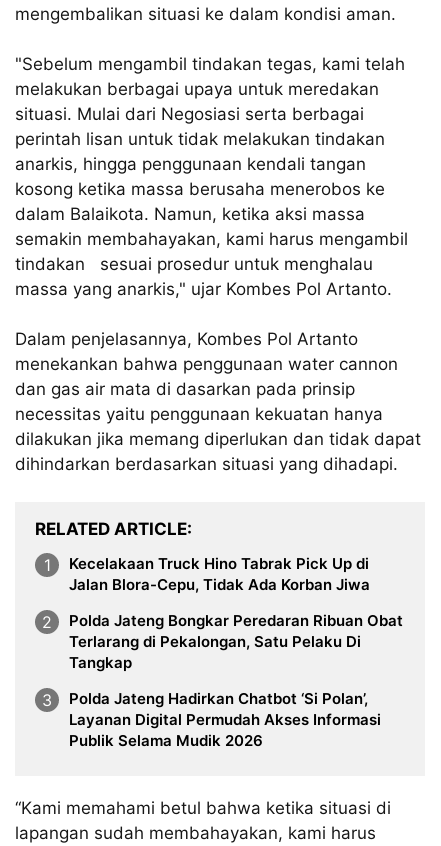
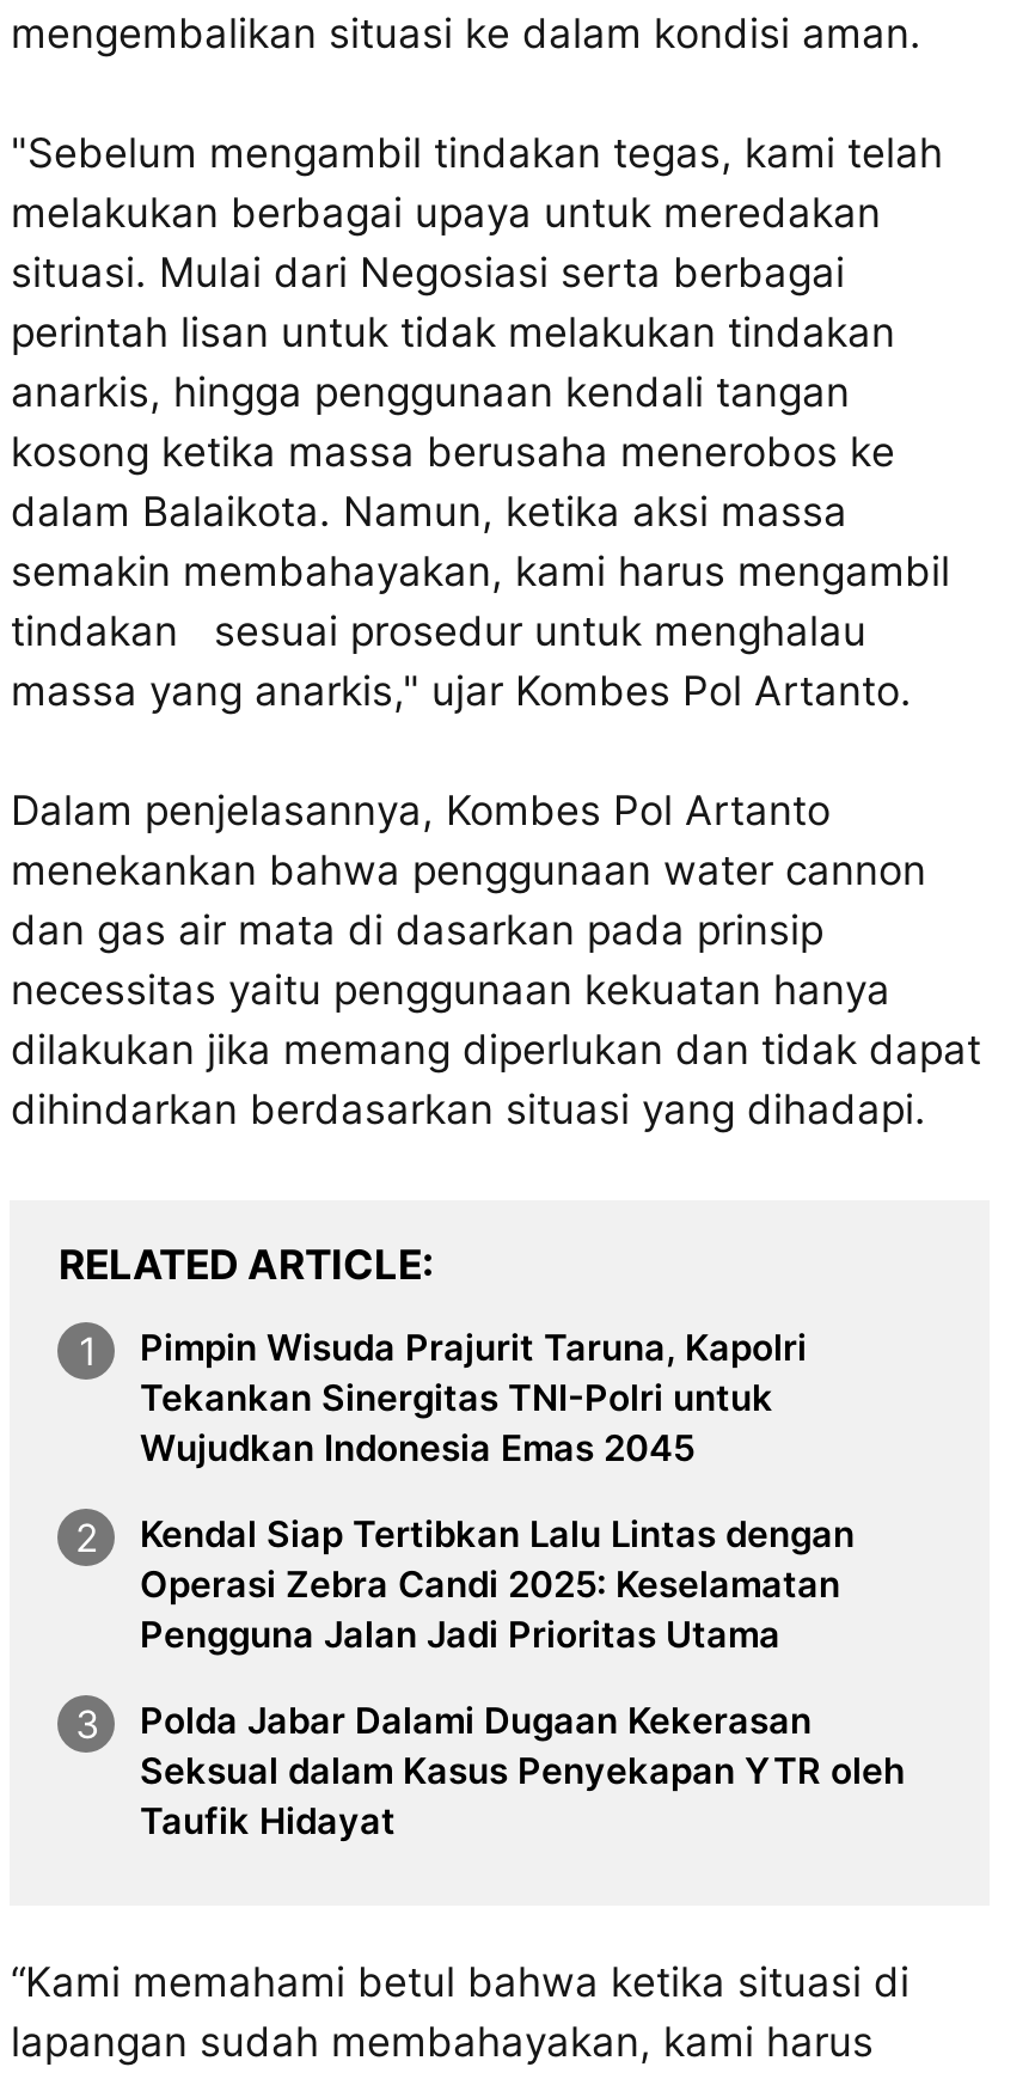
[69,554,370,594] Kecelakaan Truck Hino Tabrak Pick Up di | Jalan Blora-Cepu, Tidak Ada Korban Jiwa -> [140,1325,807,1470] Pimpin Wisuda Prajurit Taruna, Kapolri | Tekankan Sinergitas TNI-Polri untuk | Wujudkan Indonesia Emas 2045
[69,611,403,672] Polda Jateng Bongkar Peredaran Ribuan Obat | Terlarang di Pekalongan, Satu Pelaku Di | Tangkap -> [140,1511,855,1656] Kendal Siap Tertibkan Lalu Lintas dengan | Operasi Zebra Candi 2025: Keselamatan | Pengguna Jalan Jadi Prioritas Utama
[69,689,381,750] Polda Jateng Hadirkan Chatbot ‘Si Polan’, | Layanan Digital Permudah Akses Informasi | Publik Selama Mudik 2026 -> [140,1697,905,1843] Polda Jabar Dalami Dugaan Kekerasan | Seksual dalam Kasus Penyekapan YTR oleh | Taufik Hidayat

